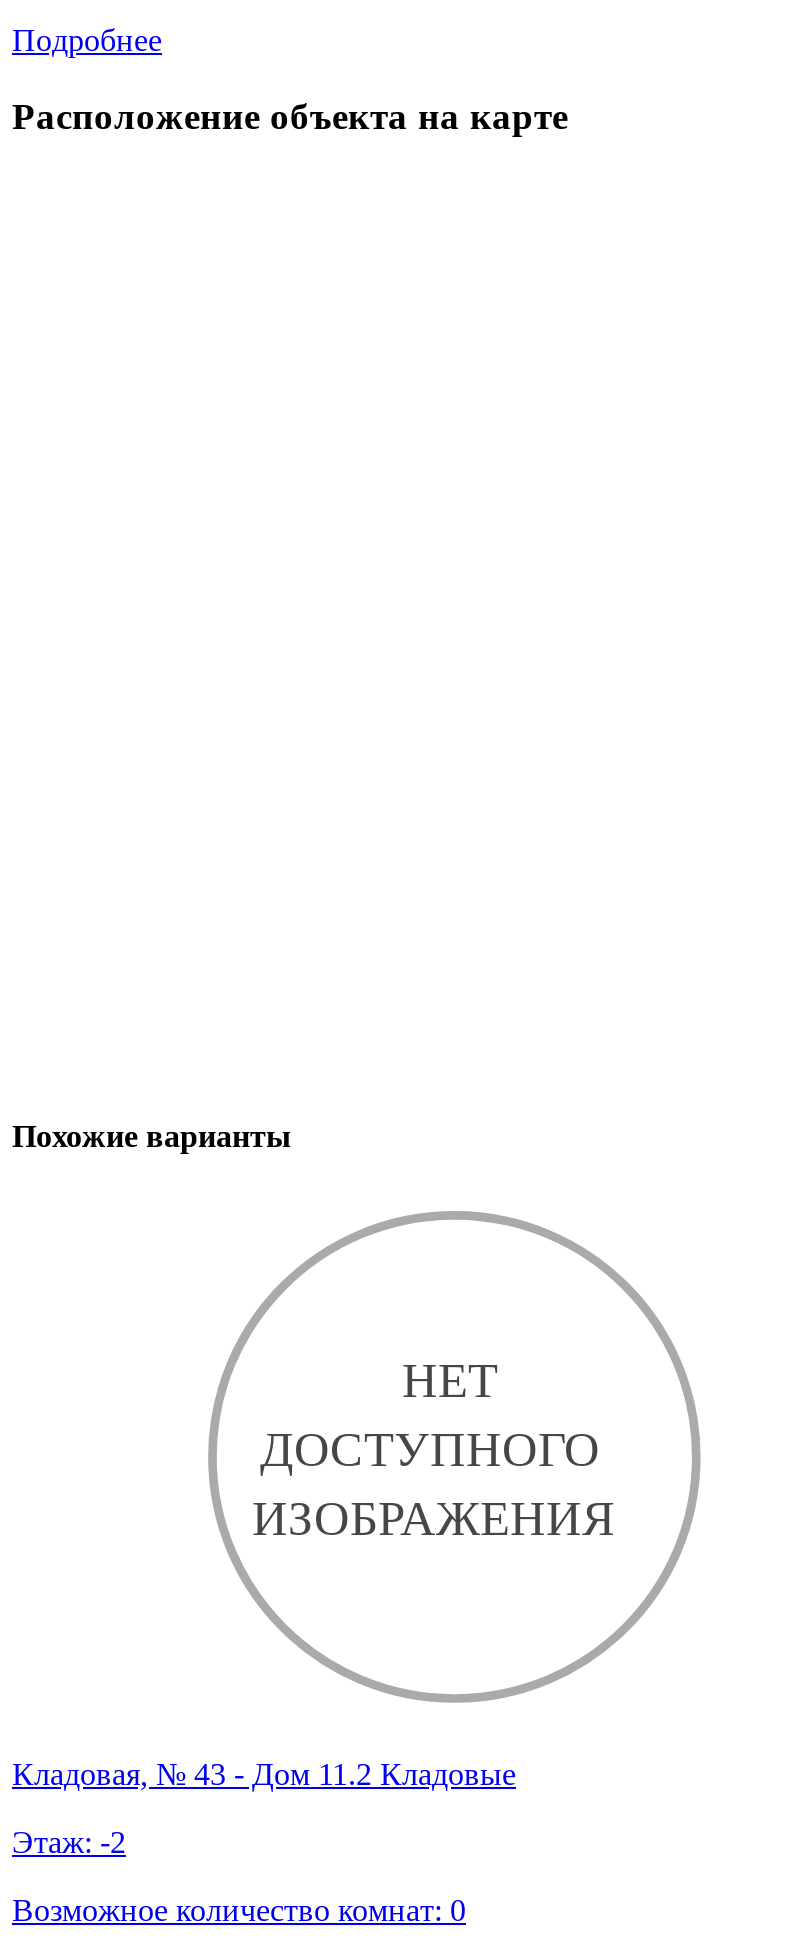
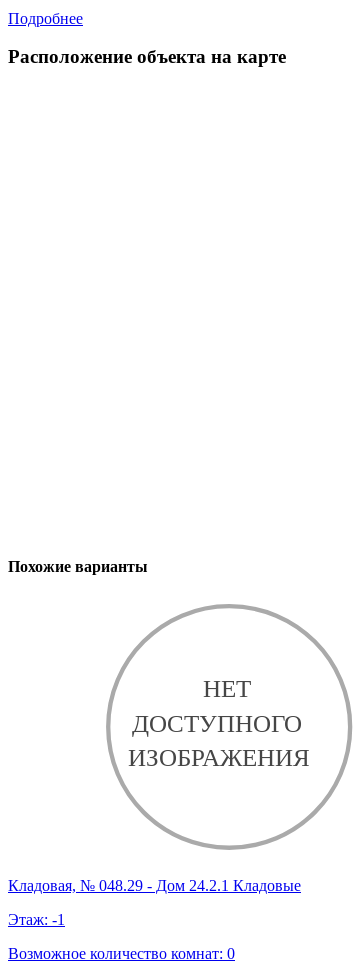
[12,1756,516,1790] Кладовая, № 43 - Дом 11.2 Кладовые -> [8,877,301,894] Кладовая, № 048.29 - Дом 24.2.1 Кладовые
[12,1824,126,1858] Этаж: -2 -> [8,911,65,928] Этаж: -1

